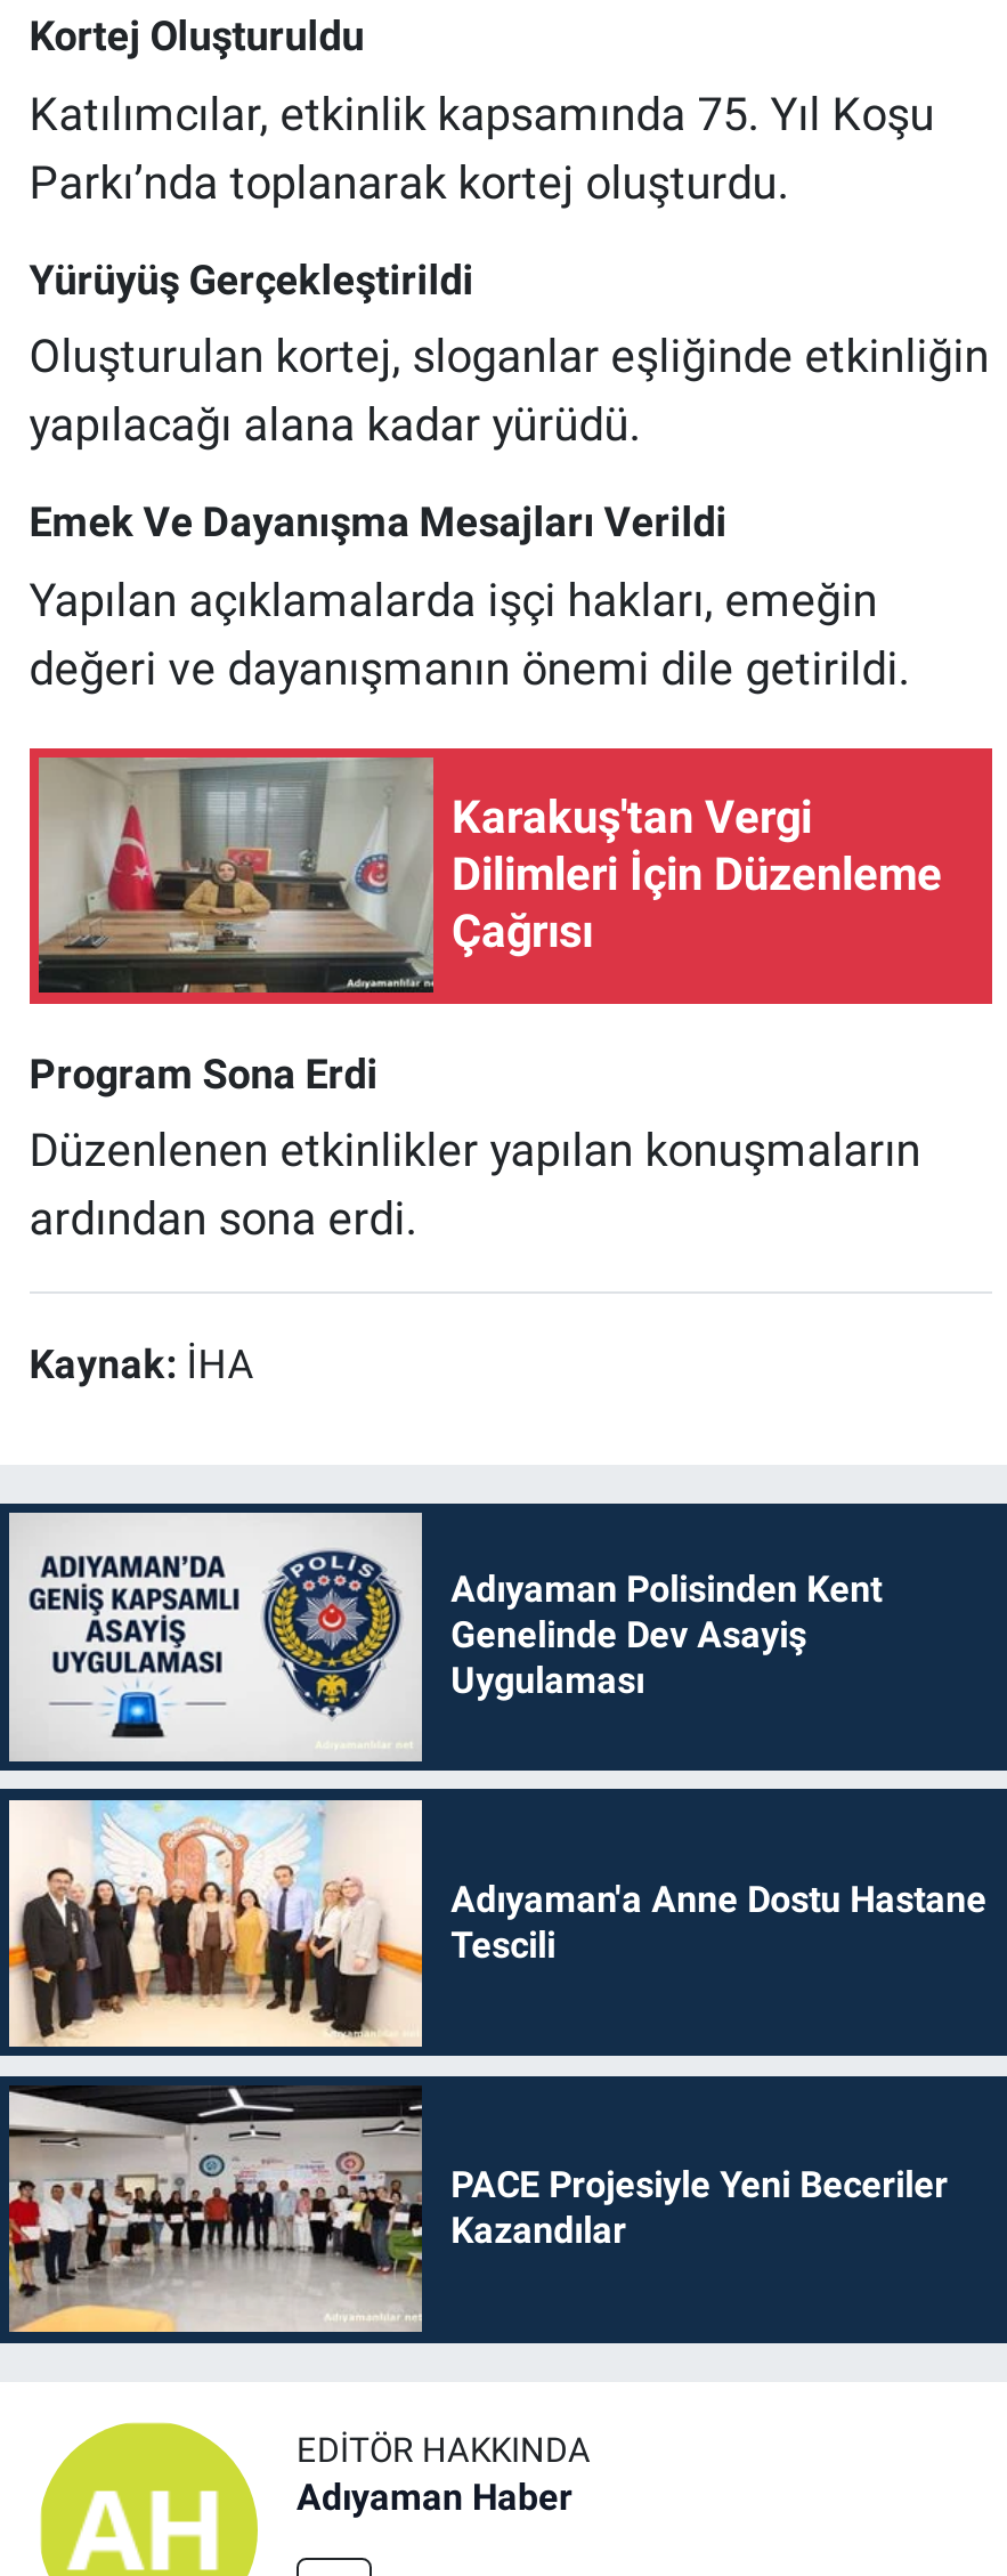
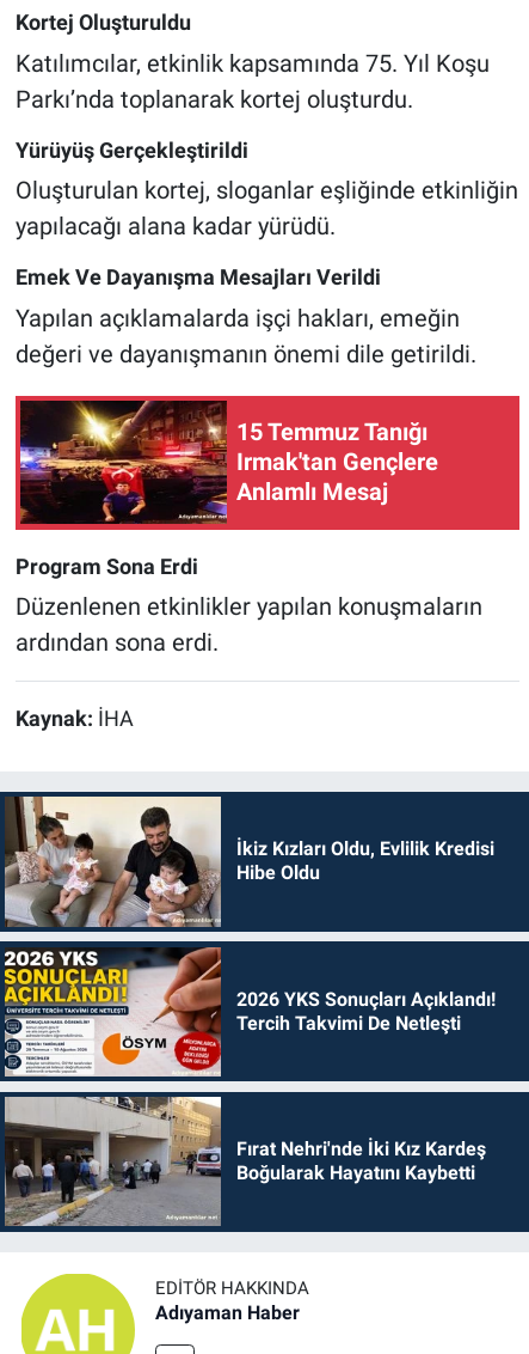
[36,755,942,995] [image] | Karakuş'tan Vergi | Dilimleri İçin Düzenleme | Çağrısı -> [19,400,438,525] [image] | 15 Temmuz Tanığı | Irmak'tan Gençlere | Anlamlı Mesaj
[7,1510,882,1764] [image] | Adıyaman Polisinden Kent | Genelinde Dev Asayiş | Uygulaması -> [5,795,494,928] [image] | İkiz Kızları Oldu, Evlilik Kredisi | Hibe Oldu
[7,1798,987,2047] [image] | Adıyaman'a Anne Dostu Hastane | Tescili -> [4,946,495,1077] [image] | 2026 YKS Sonuçları Açıklandı! | Tercih Takvimi De Netleşti
[7,2085,948,2334] [image] | PACE Projesiyle Yeni Beceriler | Kazandılar -> [4,1096,486,1227] [image] | Fırat Nehri'nde İki Kız Kardeş | Boğularak Hayatını Kaybetti

